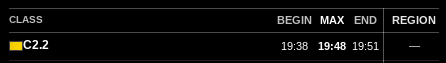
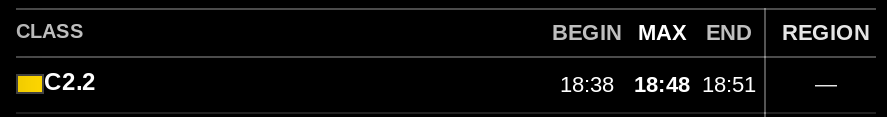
[281,40,308,52] 19:38 -> [560,73,614,97] 18:38
[318,40,379,52] 19:48 19:51 -> [634,73,756,97] 18:48 18:51

